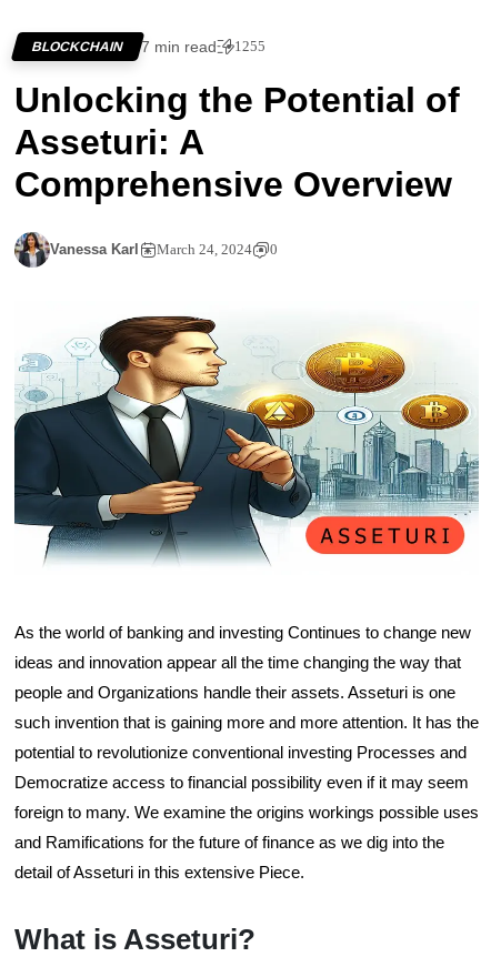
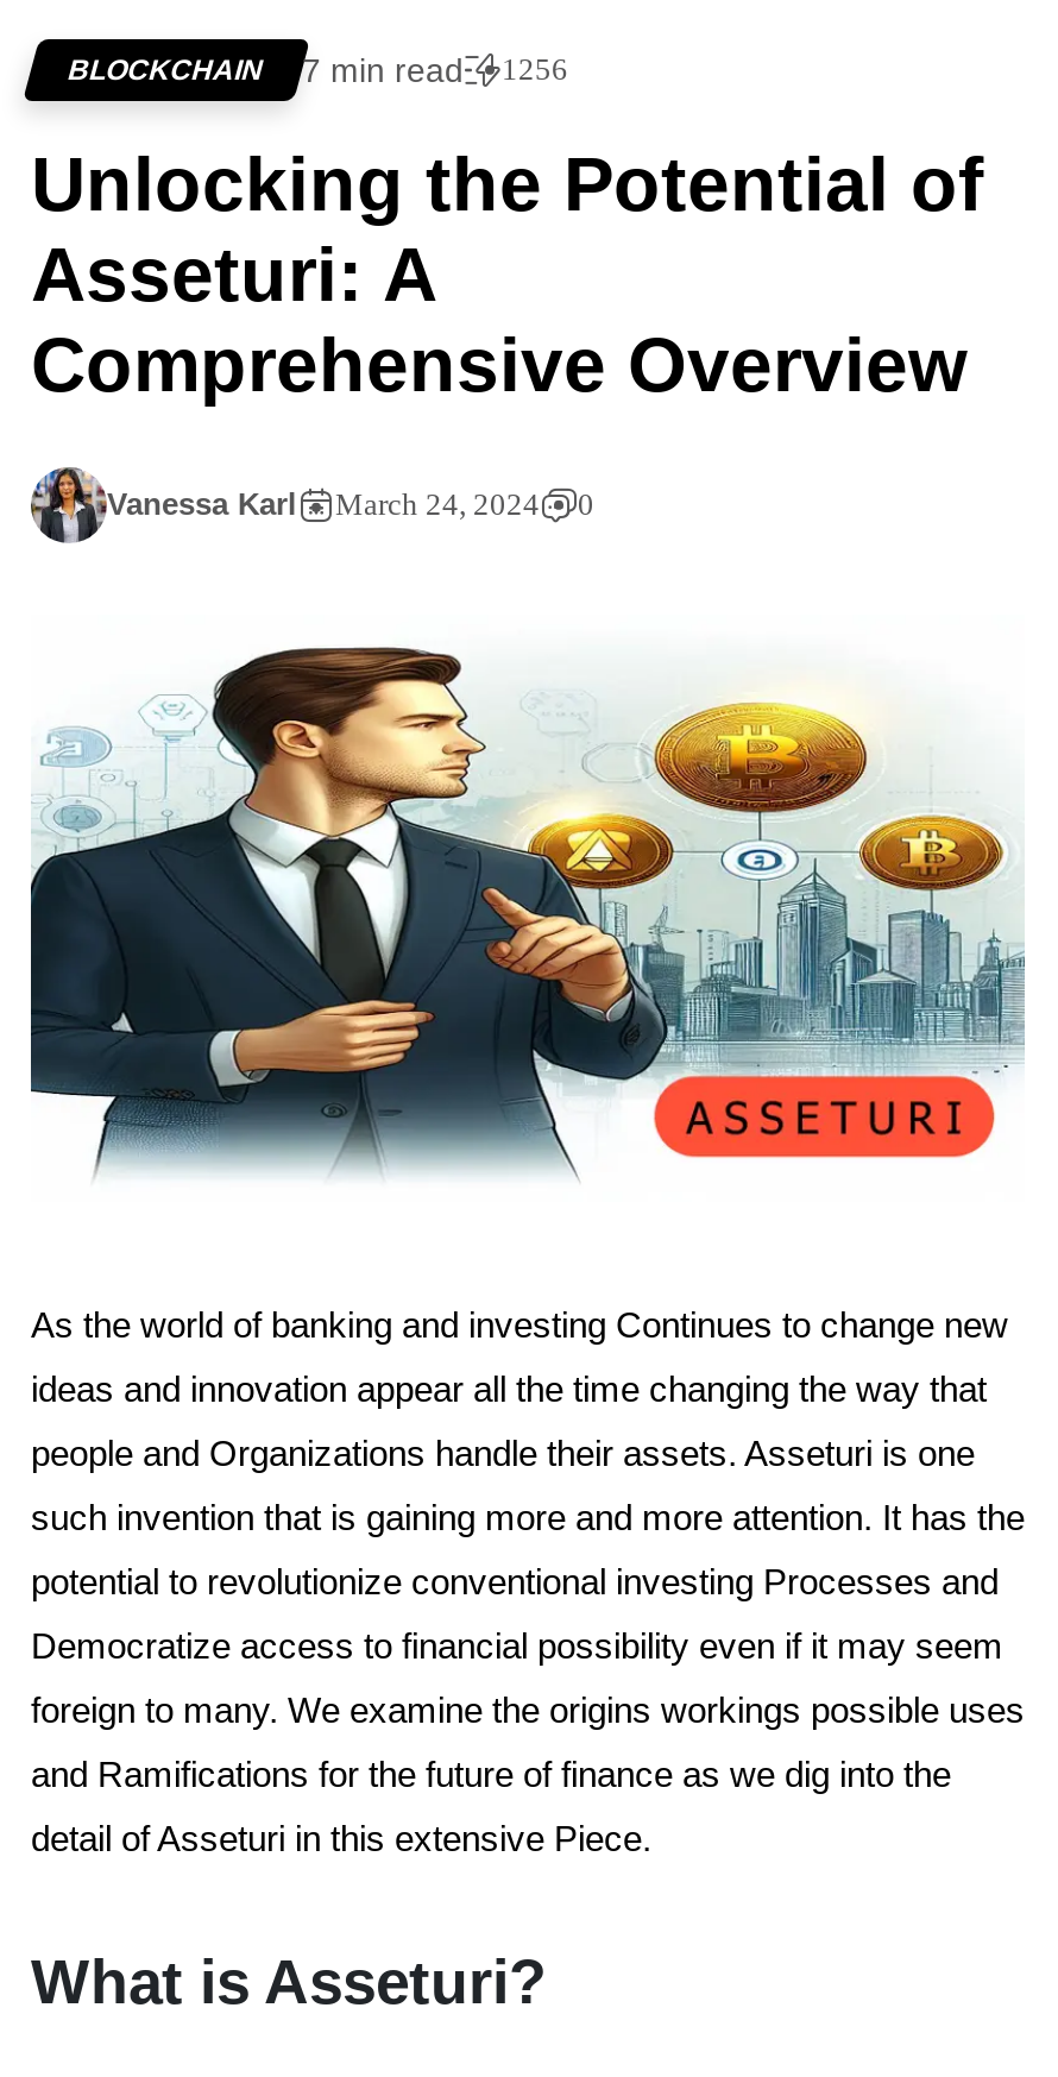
[30,38,265,56] BLOCKCHAIN 7 min read 1255 -> [64,51,568,89] BLOCKCHAIN 7 min read 1256

